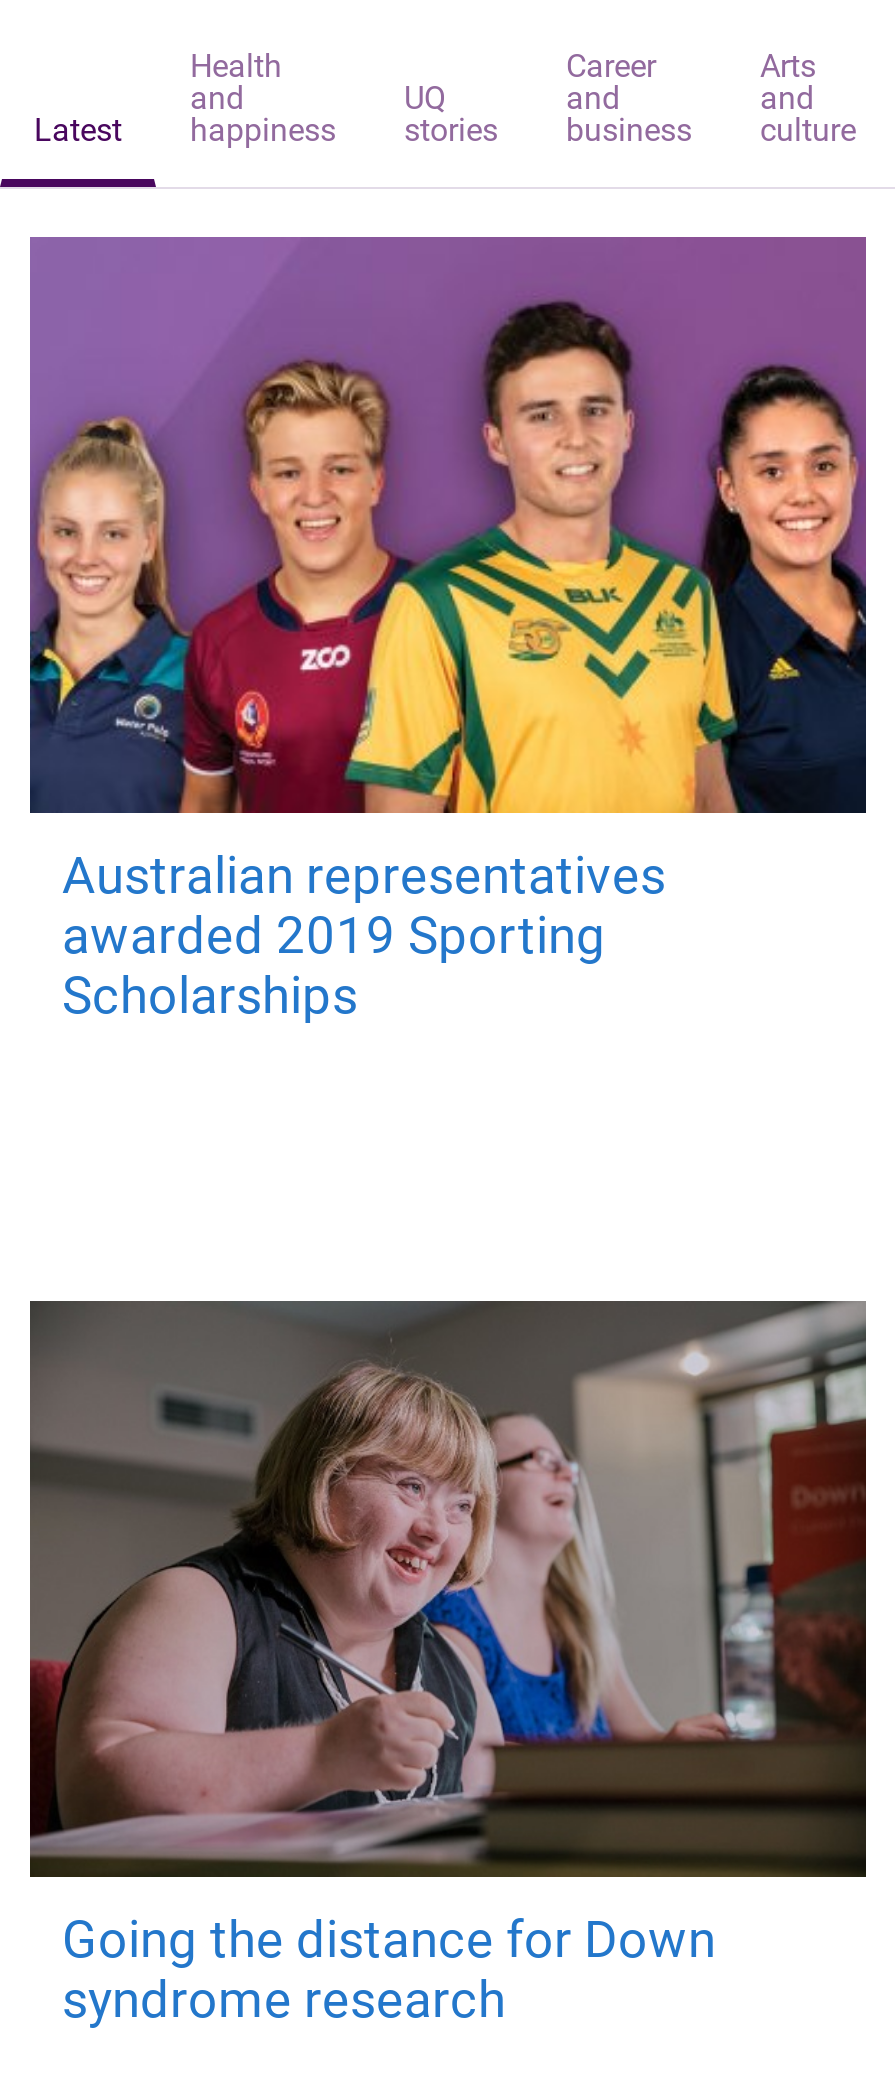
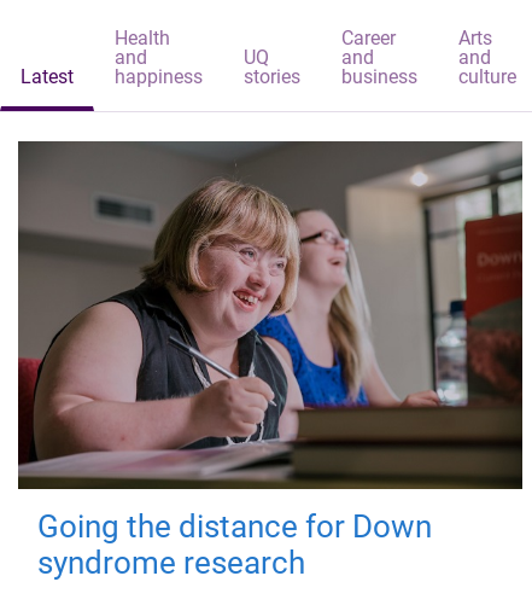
[28,235,868,1025] [image] | Australian representatives | awarded 2019 Sporting | Scholarships -> none

